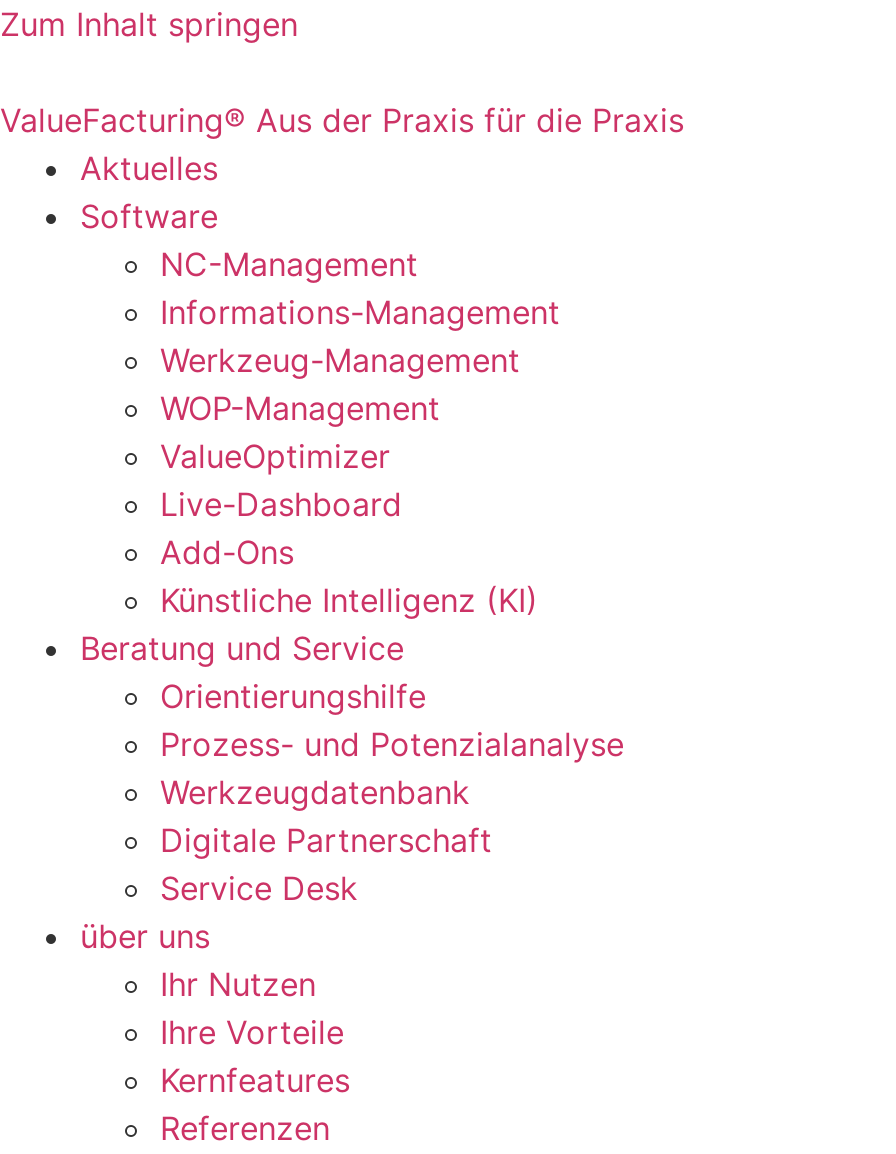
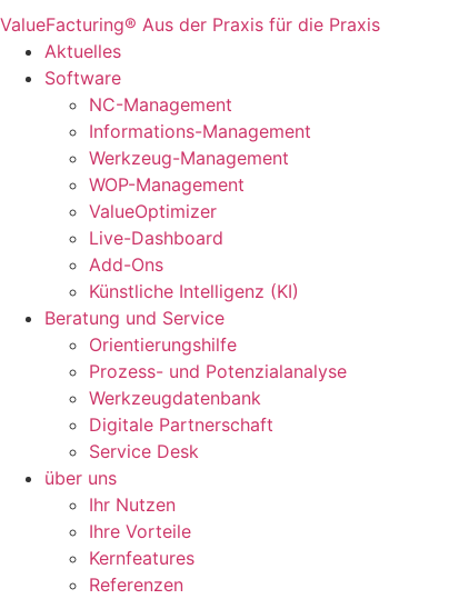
[0,4,298,44] Zum Inhalt springen -> none

